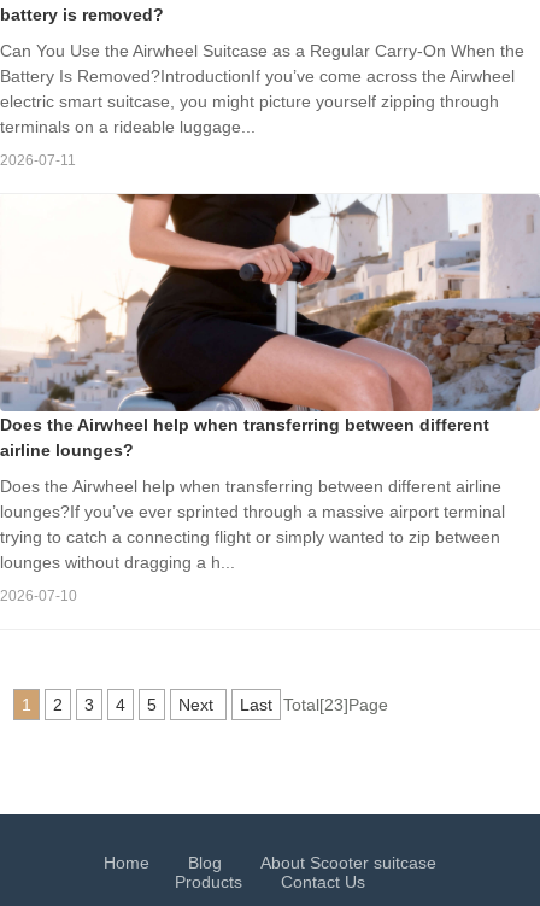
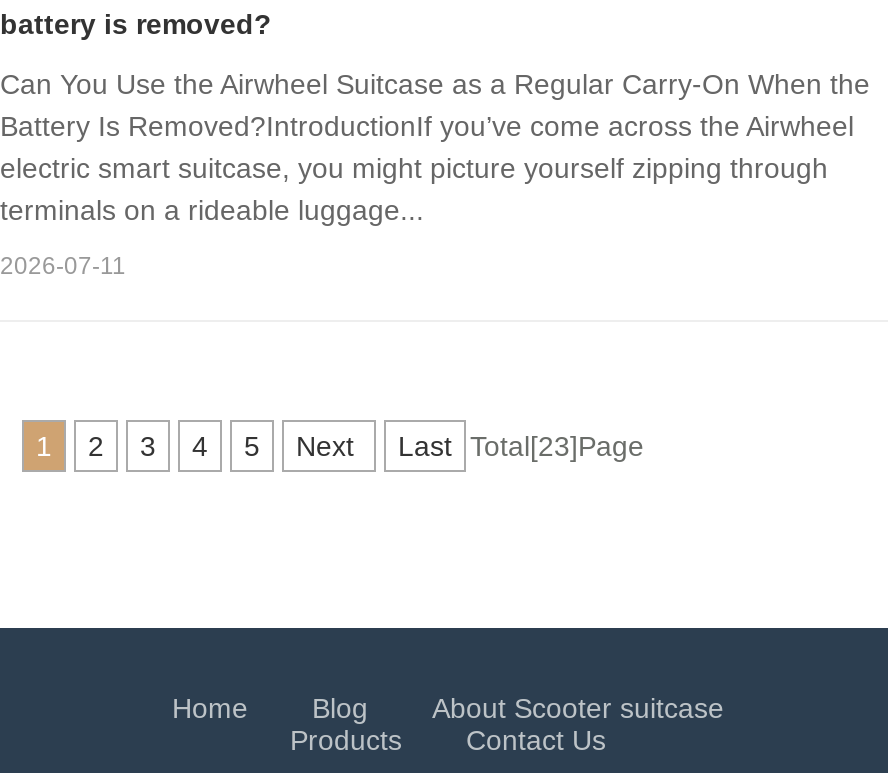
[0,193,536,605] [image] | Does the Airwheel help when transferring between different | airline lounges? | Does the Airwheel help when transferring between different airline | lounges?If you’ve ever sprinted through a massive airport terminal | trying to catch a connecting flight or simply wanted to zip between | lounges without dragging a h... | 2026-07-10 -> none

